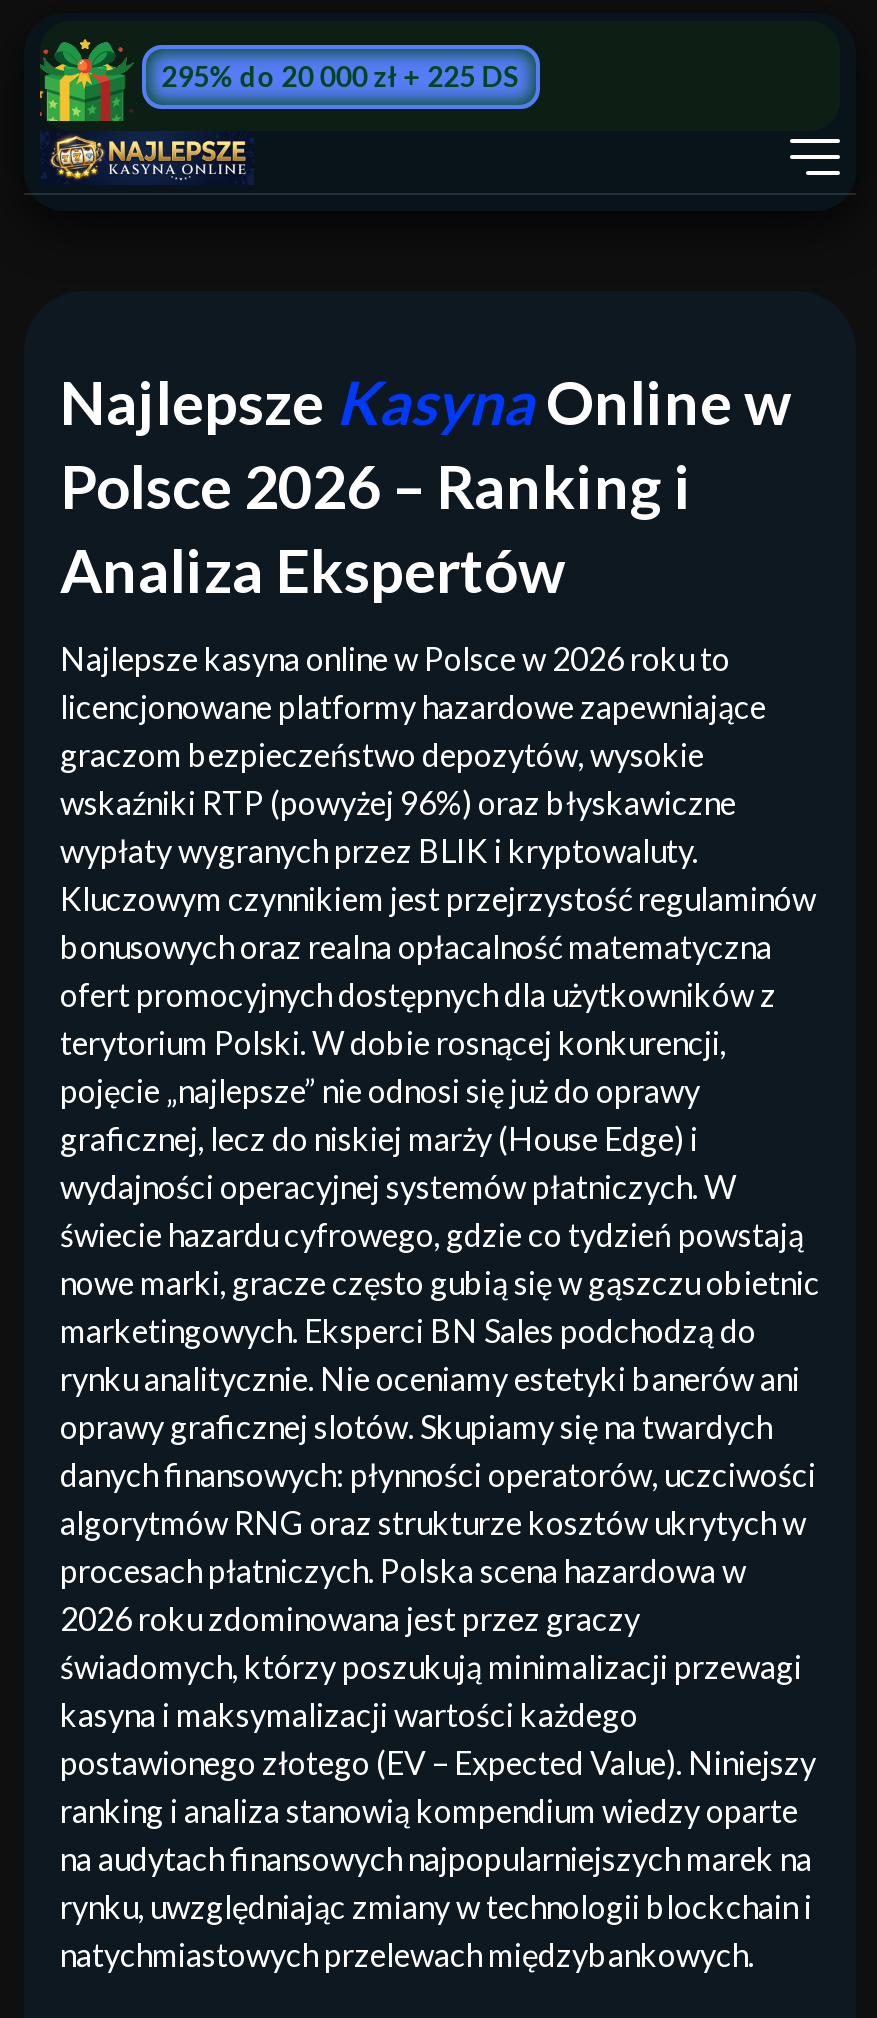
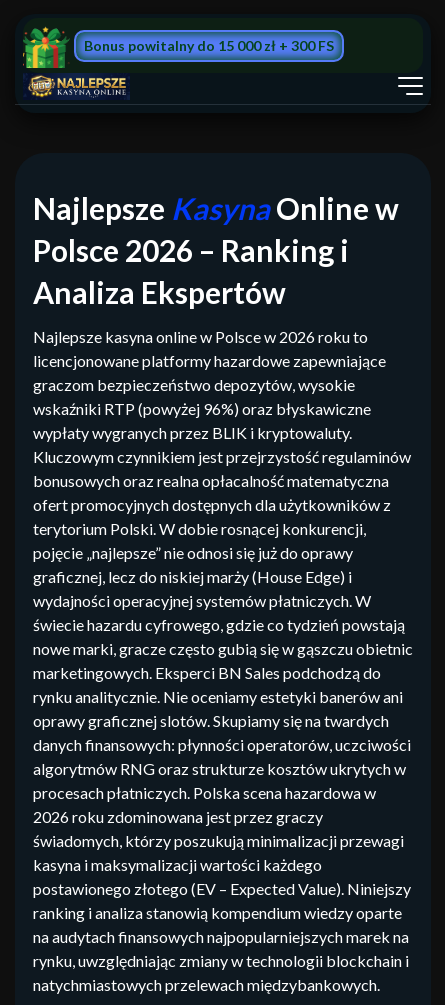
[162,58,520,92] 295% do 20 000 zł + 225 DS -> [84,36,334,53] Bonus powitalny do 15 000 zł + 300 FS

